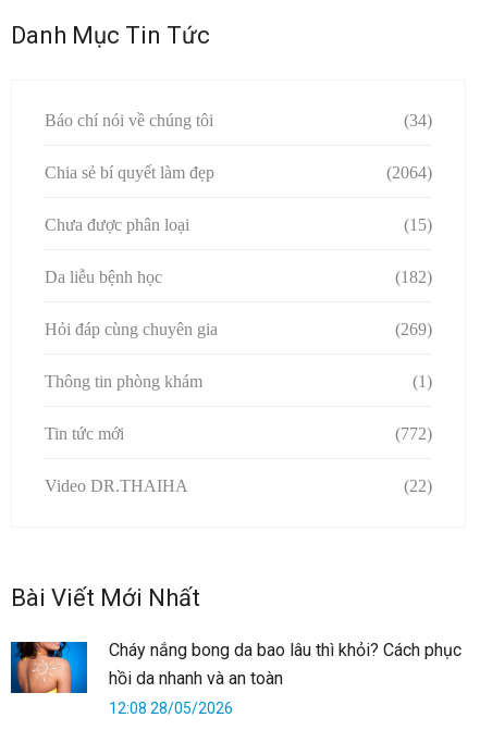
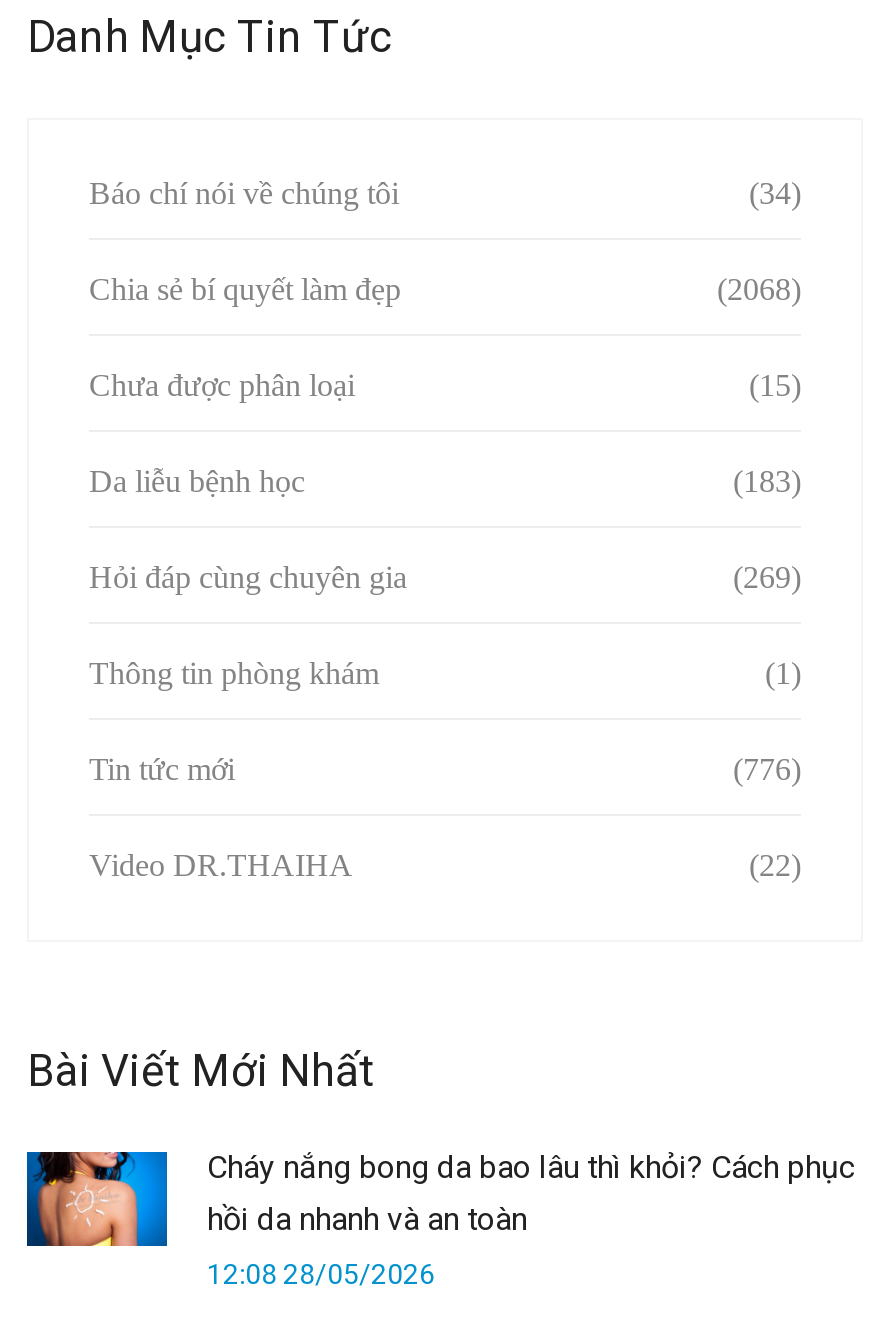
[386,163,432,181] (2064) -> [717,271,801,305] (2068)
[395,267,432,286] (182) -> [733,463,801,497] (183)
[395,424,432,442] (772) -> [733,751,801,785] (776)

